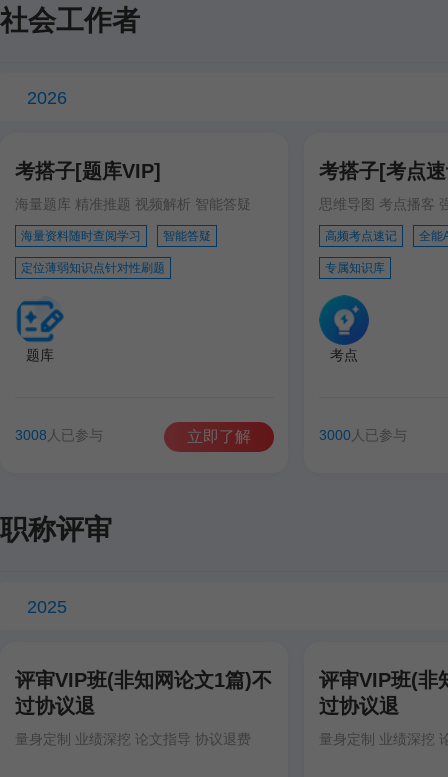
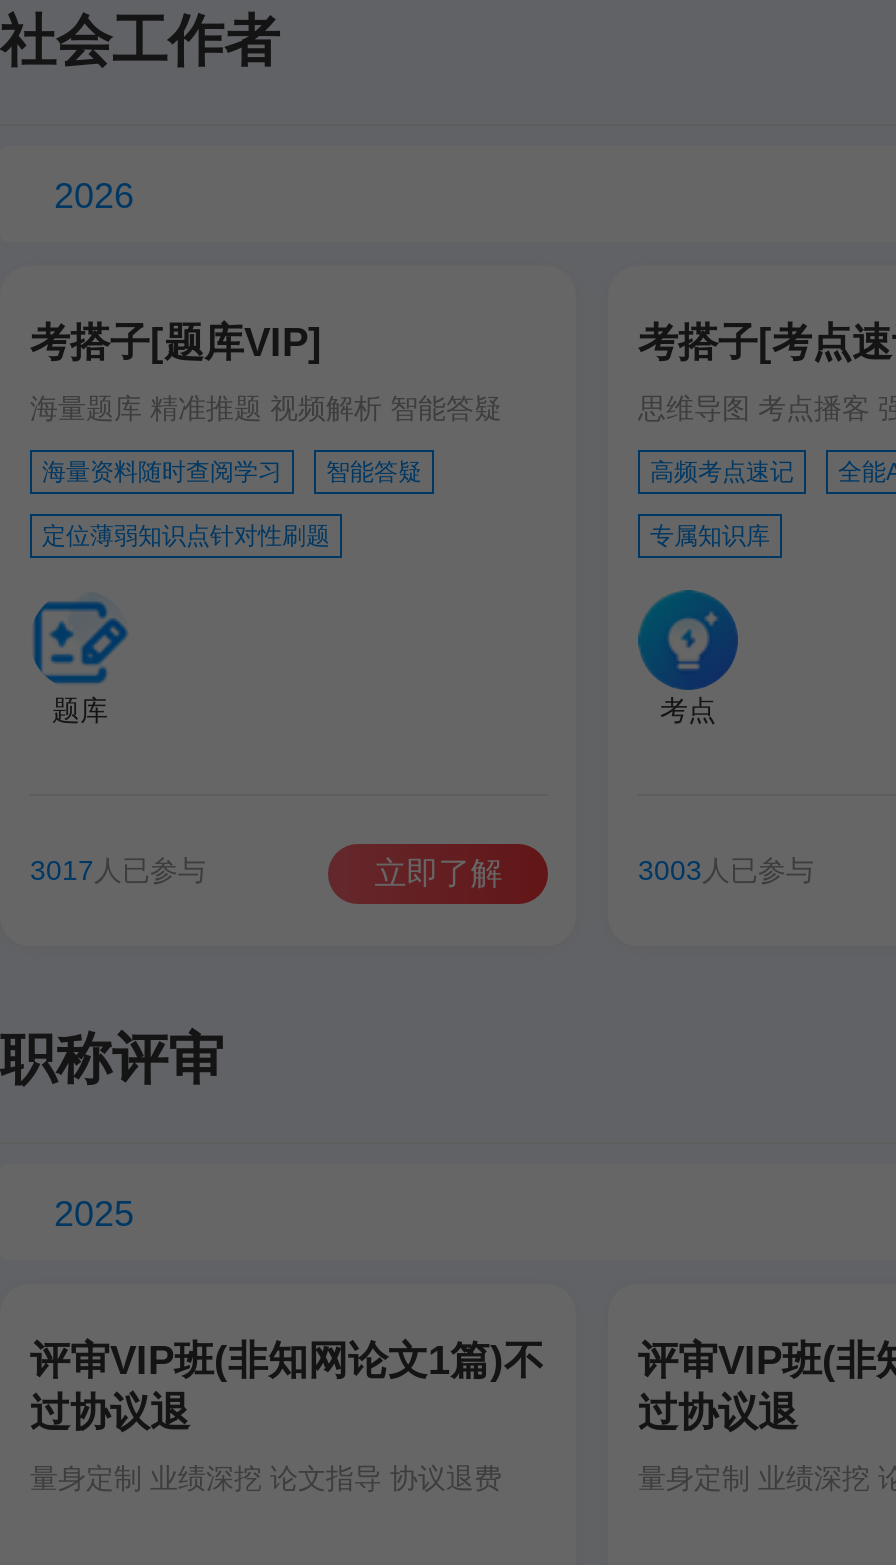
[15,427,103,443] 3008人已参与 -> [30,854,206,886] 3017人已参与
[319,427,407,443] 3000人已参与 -> [638,854,814,886] 3003人已参与

